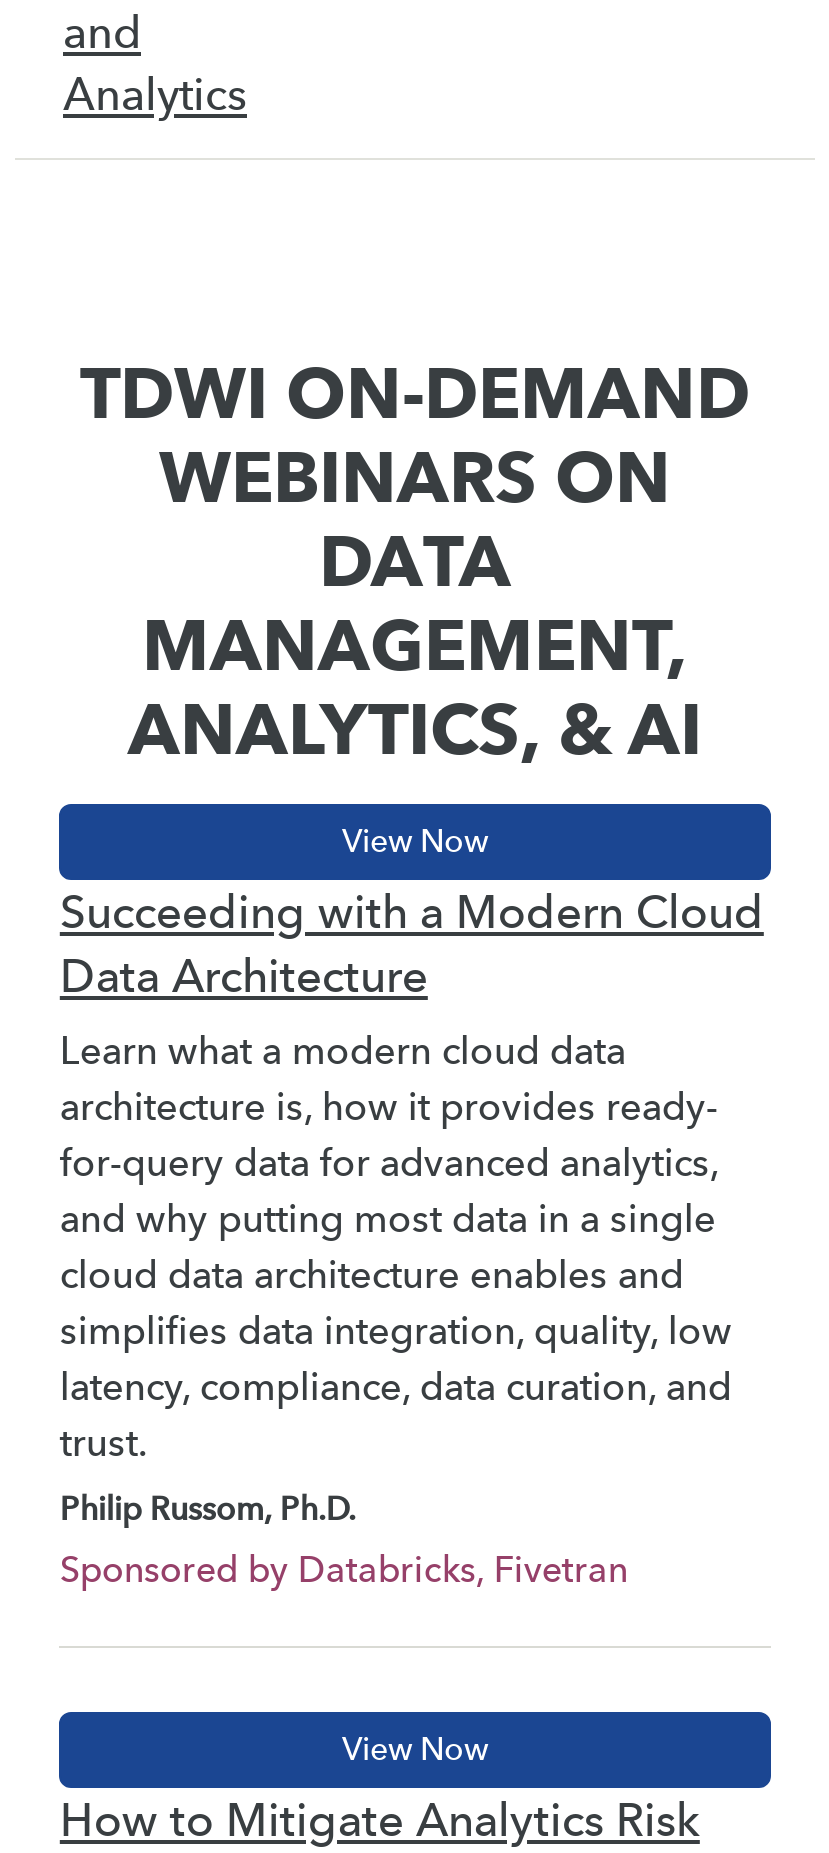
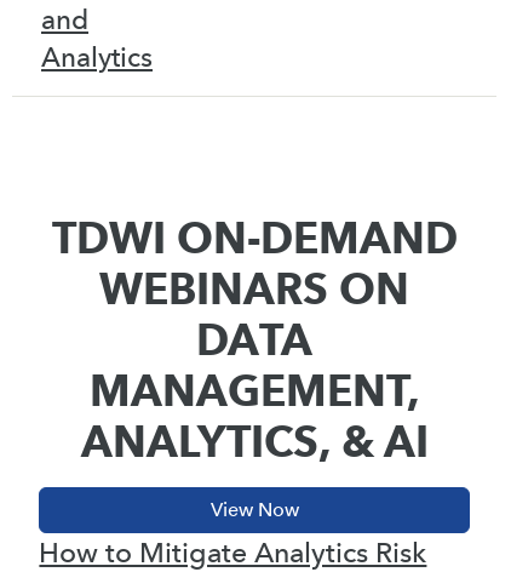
[60,883,764,1592] Succeeding with a Modern Cloud | Data Architecture | Learn what a modern cloud data | architecture is, how it provides ready- | for-query data for advanced analytics, | and why putting most data in a single | cloud data architecture enables and | simplifies data integration, quality, low | latency, compliance, data curation, and | trust. | Philip Russom, Ph.D. | Sponsored by Databricks, Fivetran -> none

